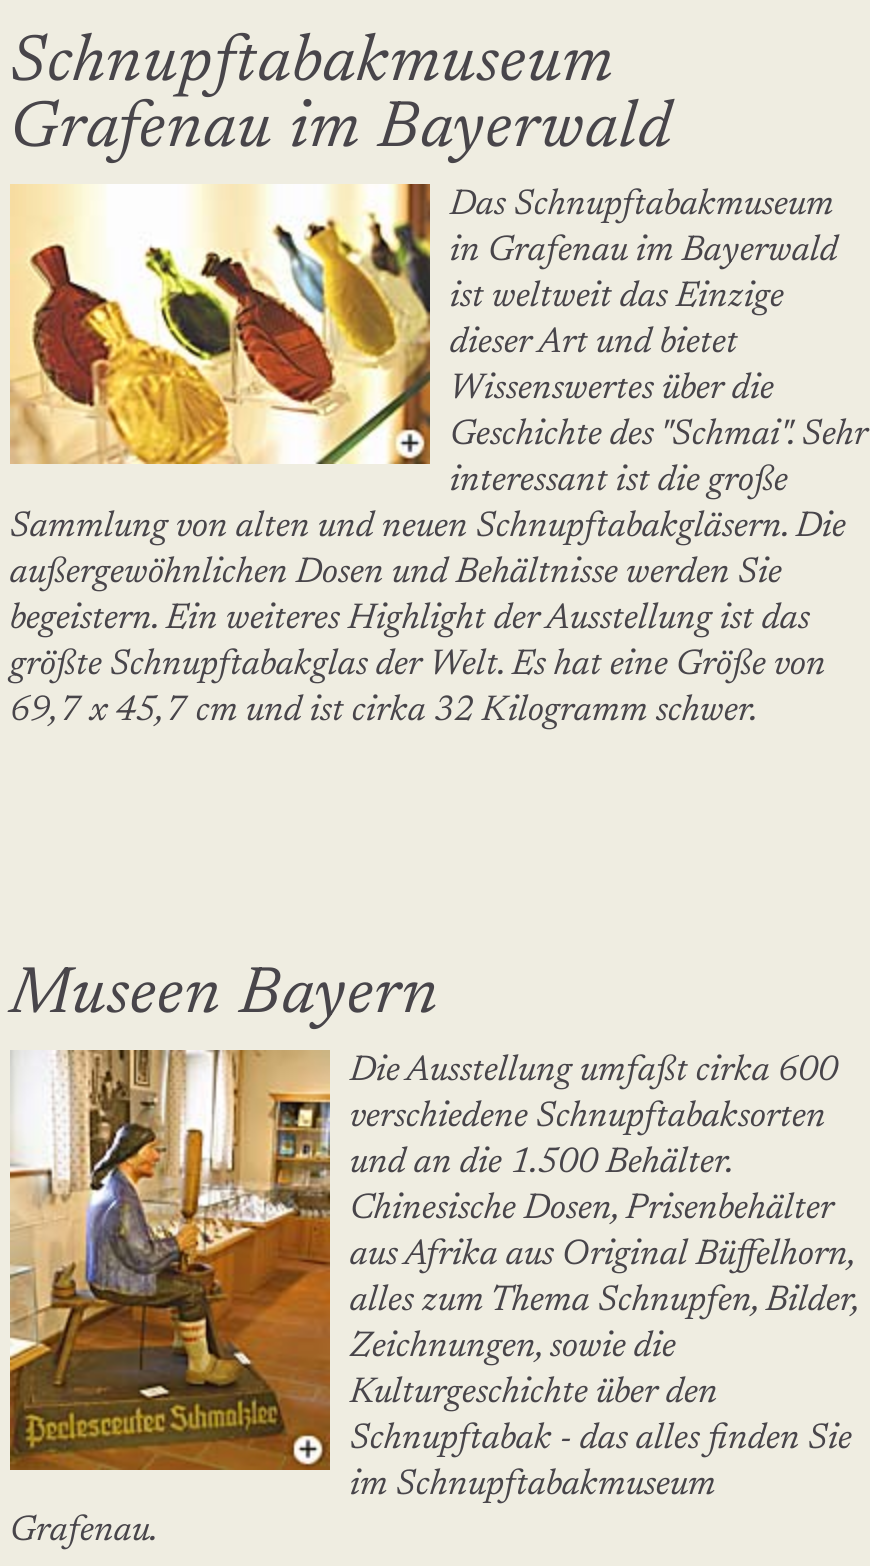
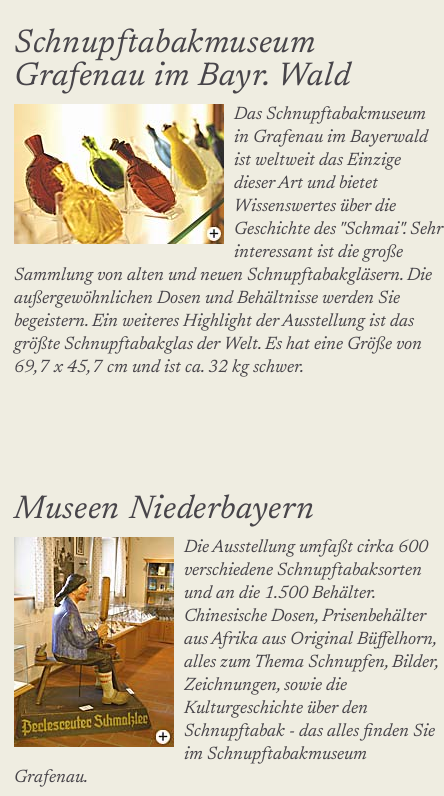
[10,97,672,163] Grafenau im Bayerwald -> [14,61,350,94] Grafenau im Bayr. Wald
[10,693,758,729] 69,7 x 45,7 cm und ist cirka 32 Kilogramm schwer. -> [14,359,304,377] 69,7 x 45,7 cm und ist ca. 32 kg schwer.
[10,963,439,1029] Museen Bayern -> [14,494,314,527] Museen Niederbayern

